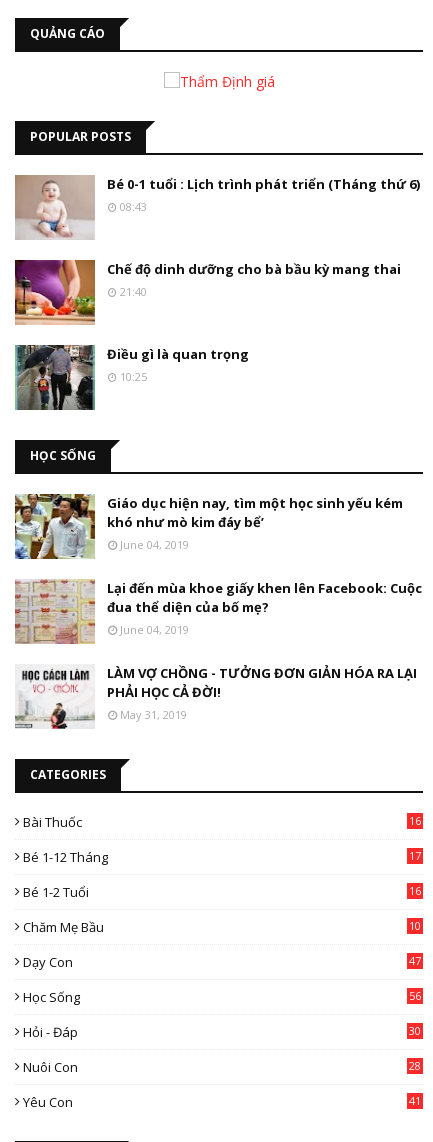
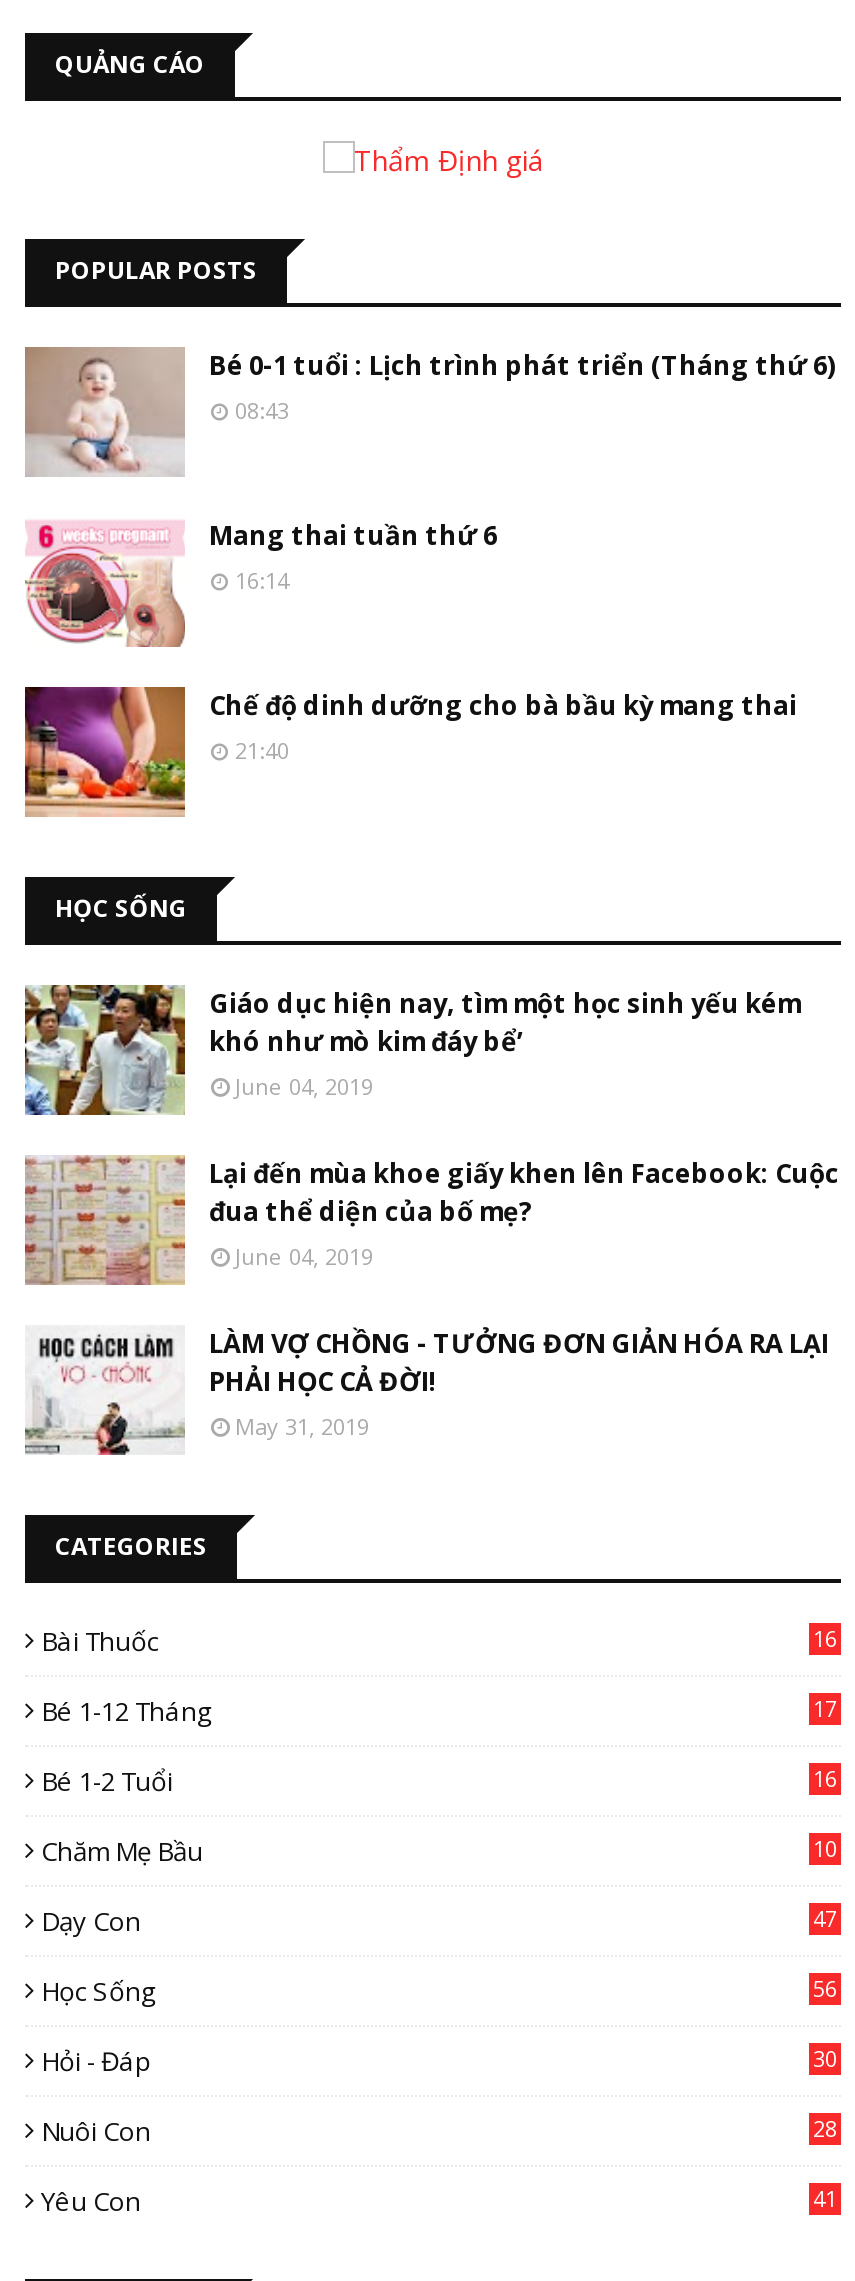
none -> [25,517,497,647] [image] | Mang thai tuần thứ 6 | 16:14
moved [13,258,401,326] -> [21,683,797,819]: [image] | Chế độ dinh dưỡng cho bà bầu kỳ mang thai | 21:40
[14,344,249,411] [image] | Điều gì là quan trọng | 10:25 -> none

